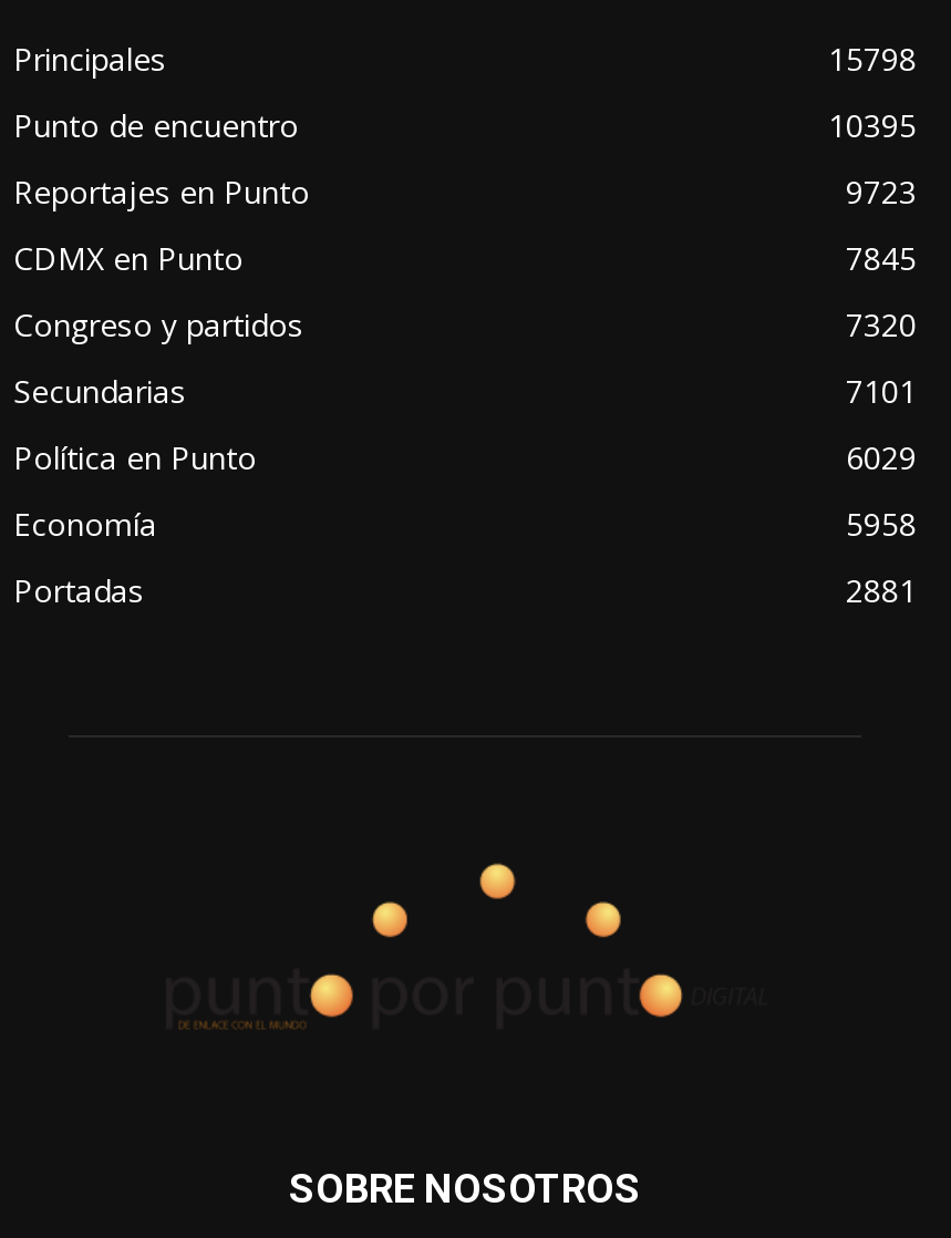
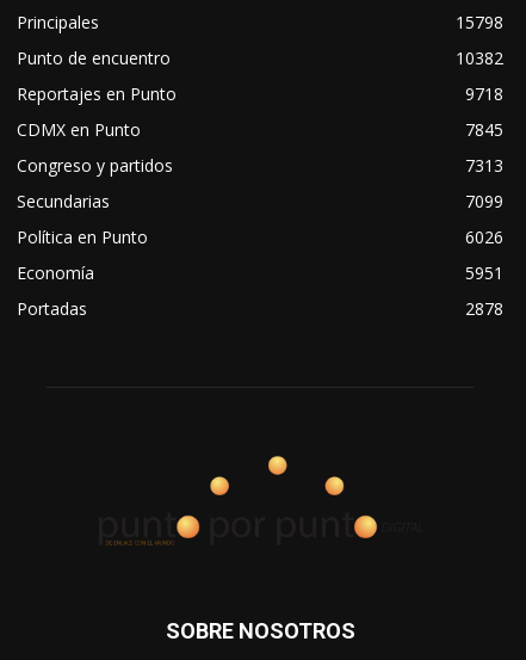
[828,104,917,146] 10395 -> [456,47,503,69] 10382
[846,171,917,213] 9723 -> [465,82,503,105] 9718
[846,303,917,345] 7320 -> [465,154,503,177] 7313
[846,370,917,412] 7101 -> [465,190,503,212] 7099
[846,436,917,478] 6029 -> [465,226,503,248] 6026
[846,503,917,545] 5958 -> [465,261,503,284] 5951
[846,569,917,611] 2881 -> [465,297,503,320] 2878

